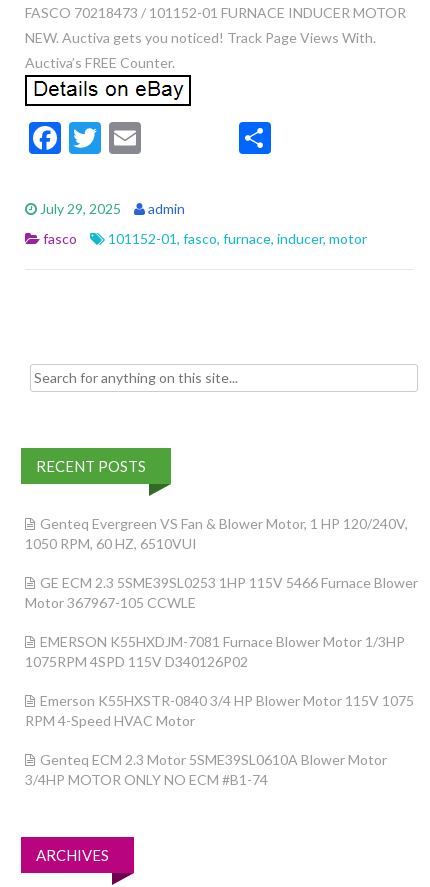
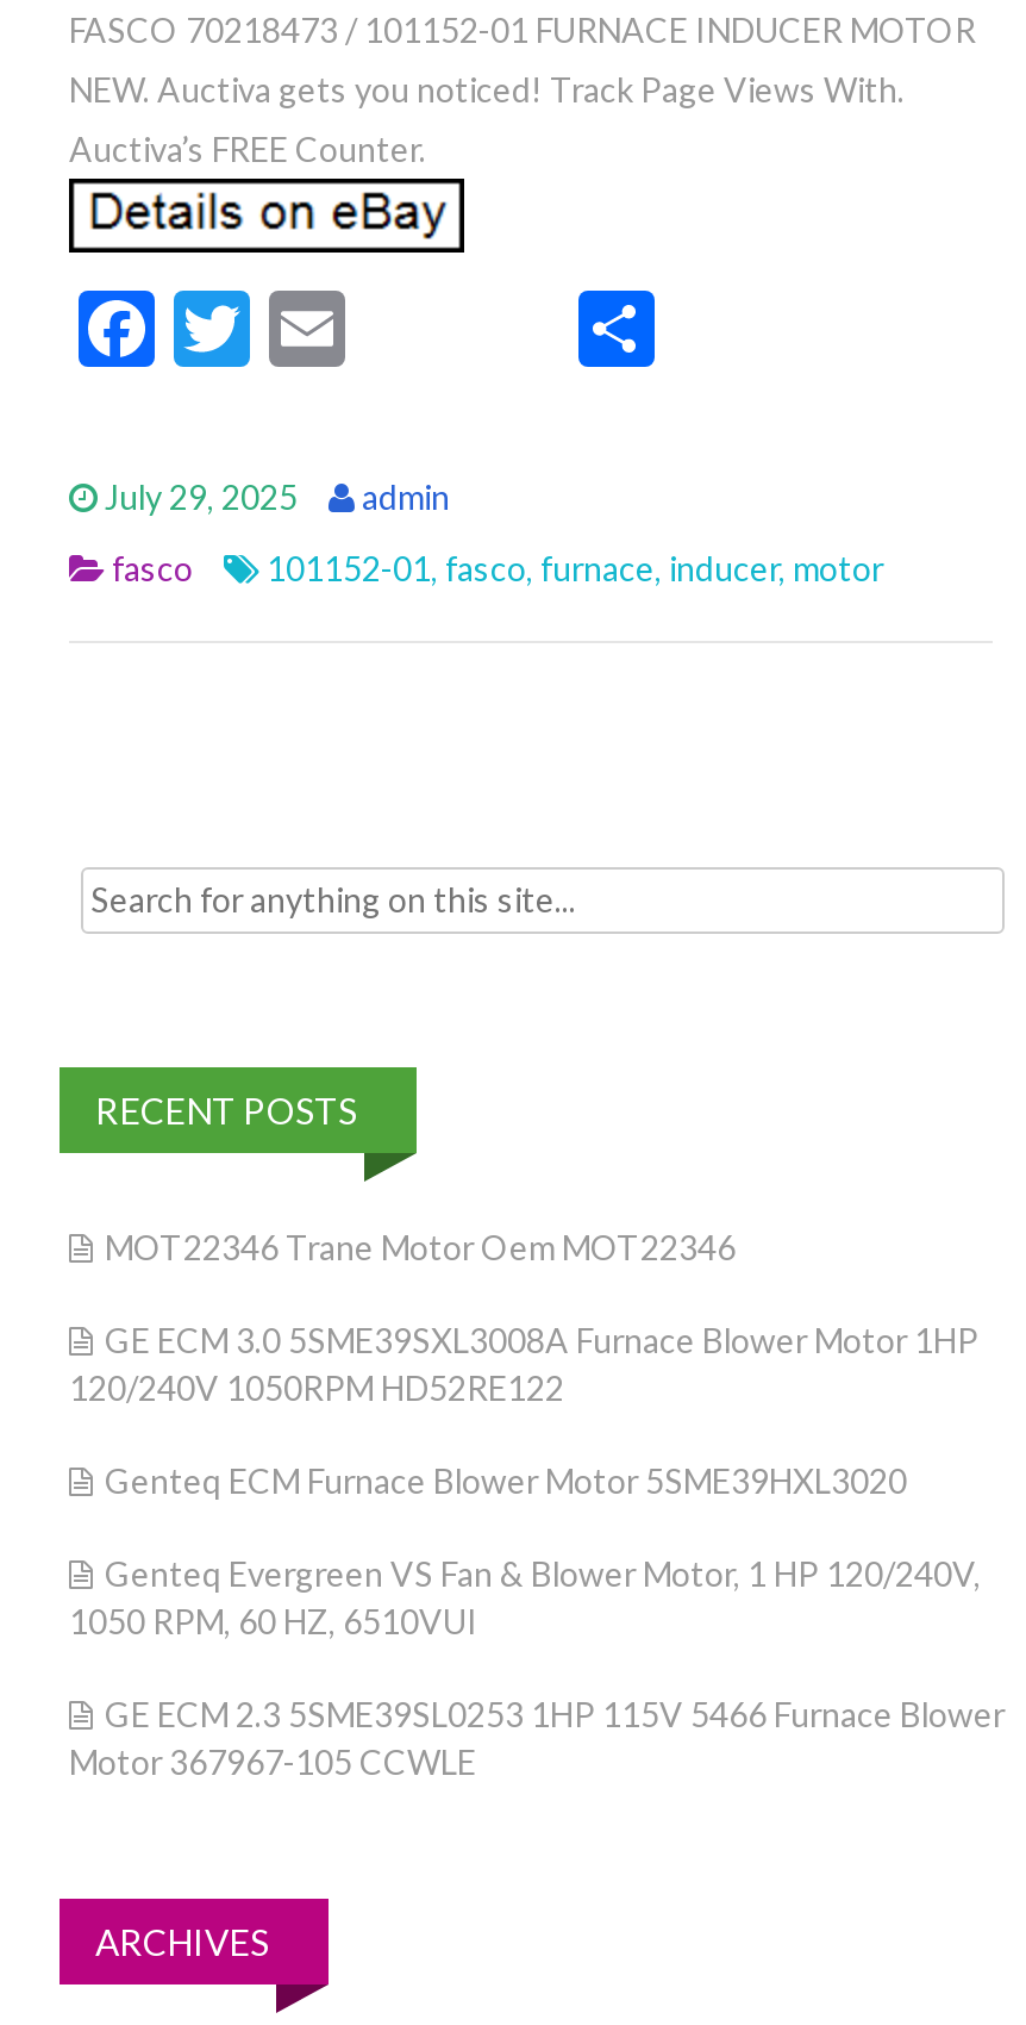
none -> [69,1227,978,1501] MOT22346 Trane Motor Oem MOT22346 | GE ECM 3.0 5SME39SXL3008A Furnace Blower Motor 1HP | 120/240V 1050RPM HD52RE122 | Genteq ECM Furnace Blower Motor 5SME39HXL3020
moved [25,515,418,611] -> [69,1553,1005,1782]: Genteq Evergreen VS Fan & Blower Motor, 1 HP 120/240V, | 1050 RPM, 60 HZ, 6510VUI | GE ECM 2.3 5SME39SL0253 1HP 115V 5466 Furnace Blower | Motor 367967-105 CCWLE
[25,633,414,788] EMERSON K55HXDJM-7081 Furnace Blower Motor 1/3HP | 1075RPM 4SPD 115V D340126P02 | Emerson K55HXSTR-0840 3/4 HP Blower Motor 115V 1075 | RPM 4-Speed HVAC Motor | Genteq ECM 2.3 Motor 5SME39SL0610A Blower Motor | 3/4HP MOTOR ONLY NO ECM #B1-74 -> none

